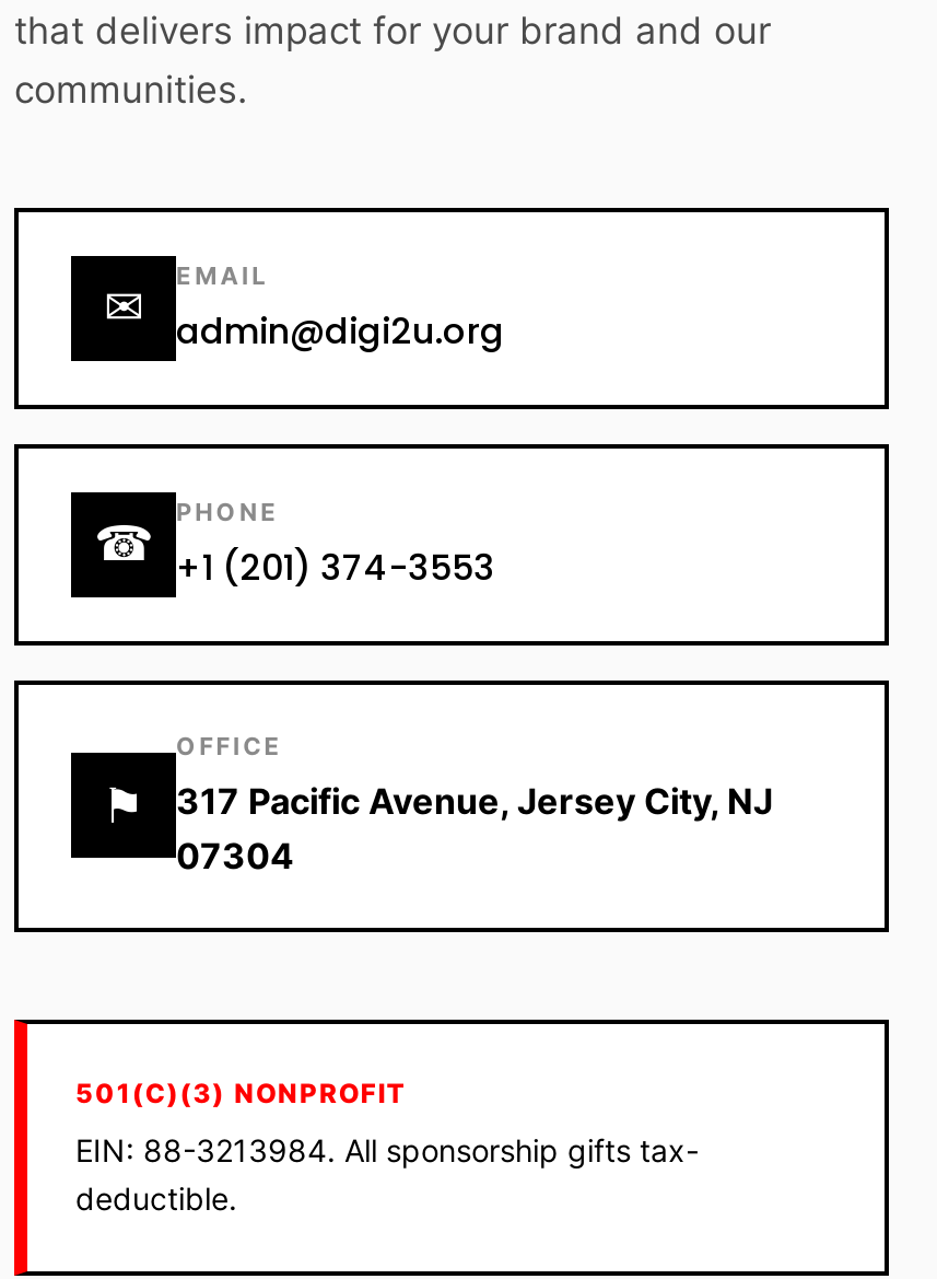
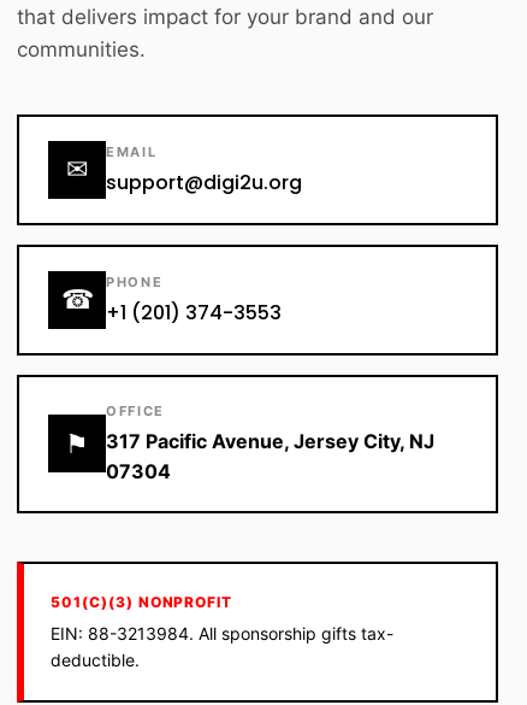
[176,305,504,356] admin@digi2u.org -> [106,168,302,196] support@digi2u.org

